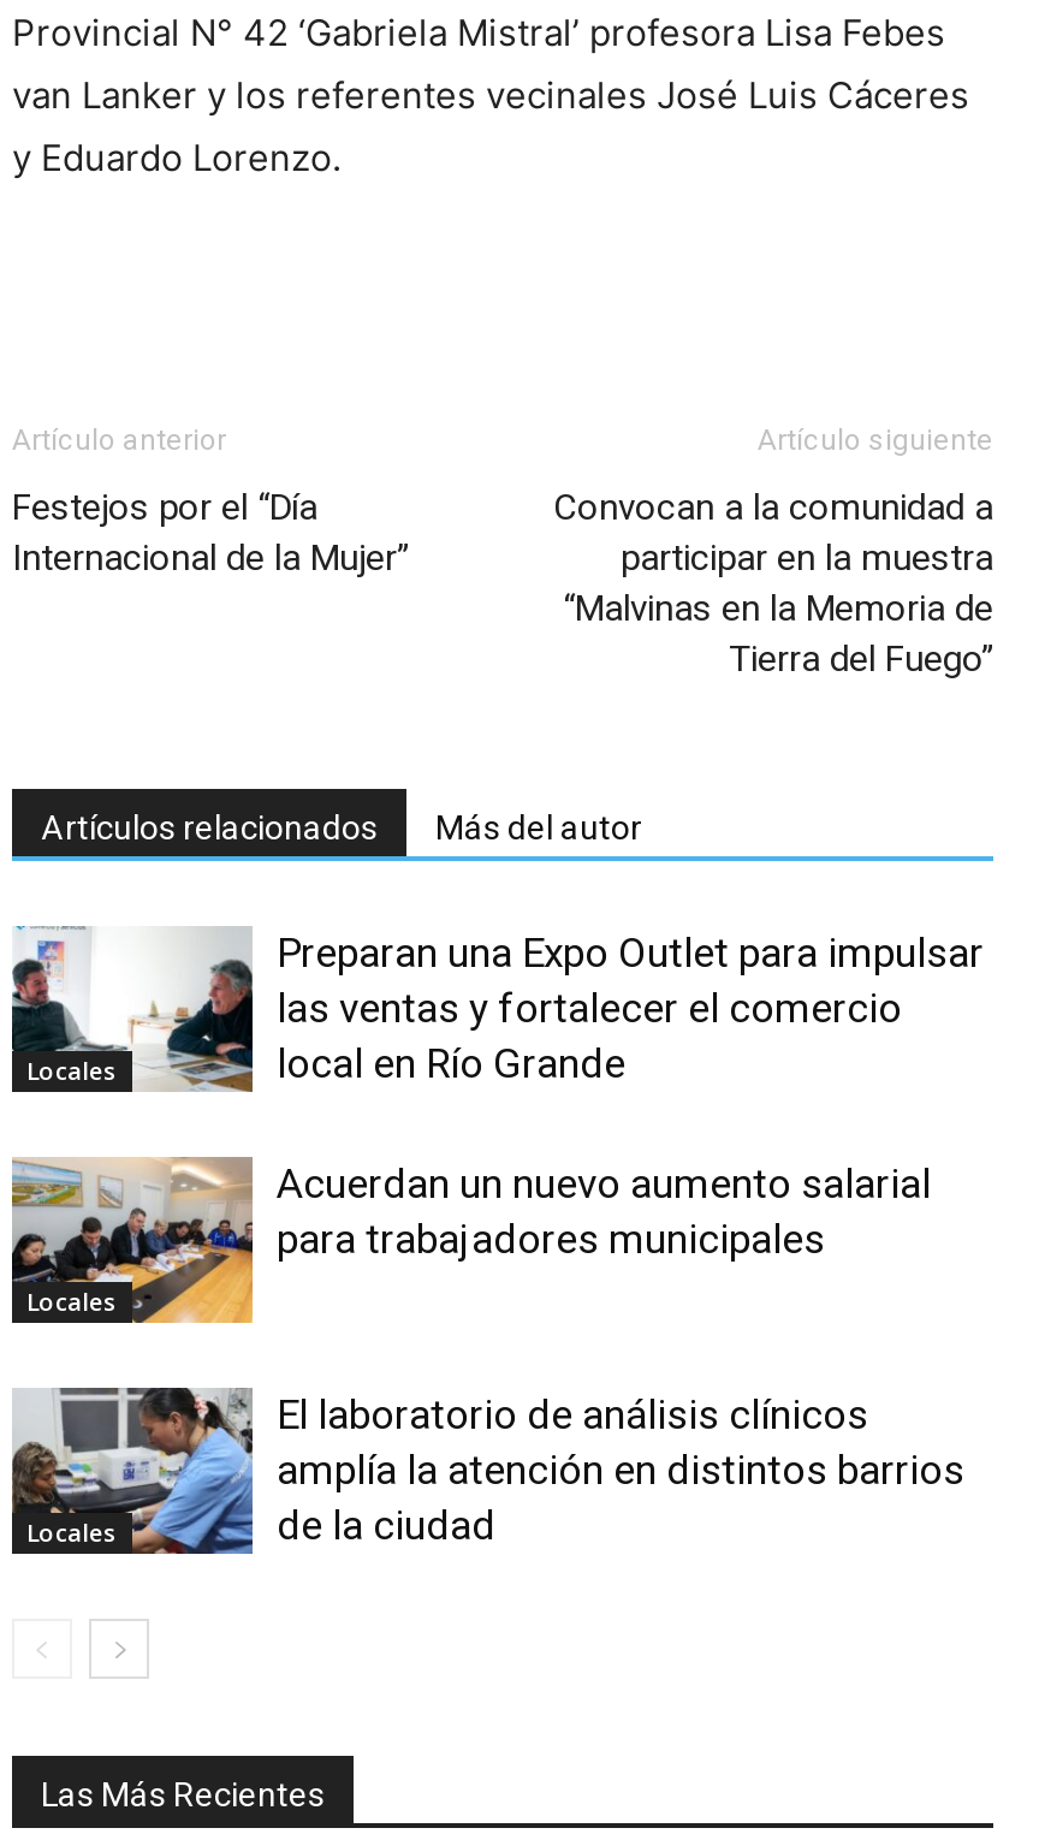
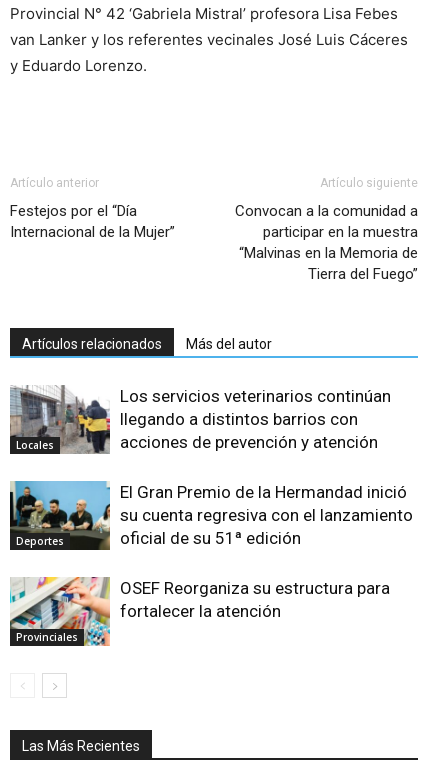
[10,926,984,1092] [image] | Preparan una Expo Outlet para impulsar | las ventas y fortalecer el comercio | local en Río Grande -> [9,385,391,453] [image] | Los servicios veterinarios continúan | llegando a distintos barrios con | acciones de prevención y atención
[10,1157,243,1325] [image] | Locales -> [9,480,106,551] [image] | Deportes
[277,1159,931,1263] Acuerdan un nuevo aumento salarial | para trabajadores municipales -> [120,482,413,548] El Gran Premio de la Hermandad inició | su cuenta regresiva con el lanzamiento | oficial de su 51ª edición
[10,1385,243,1556] [image] | Locales -> [9,576,106,647] [image] | Provinciales
[277,1390,964,1549] El laboratorio de análisis clínicos | amplía la atención en distintos barrios | de la ciudad -> [120,578,390,621] OSEF Reorganiza su estructura para | fortalecer la atención

